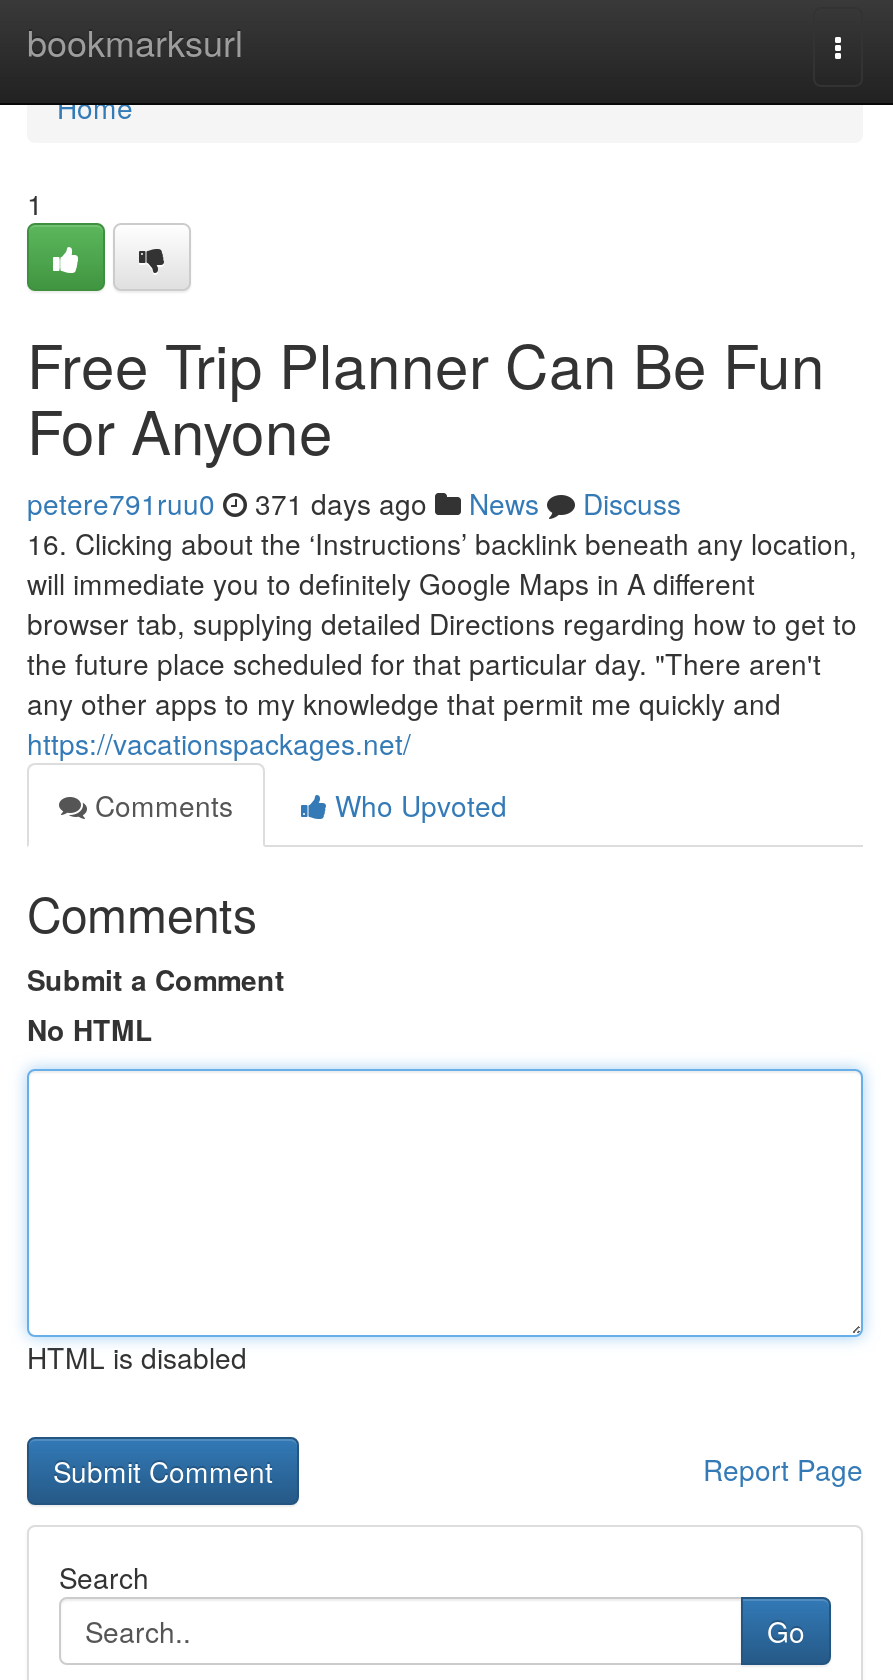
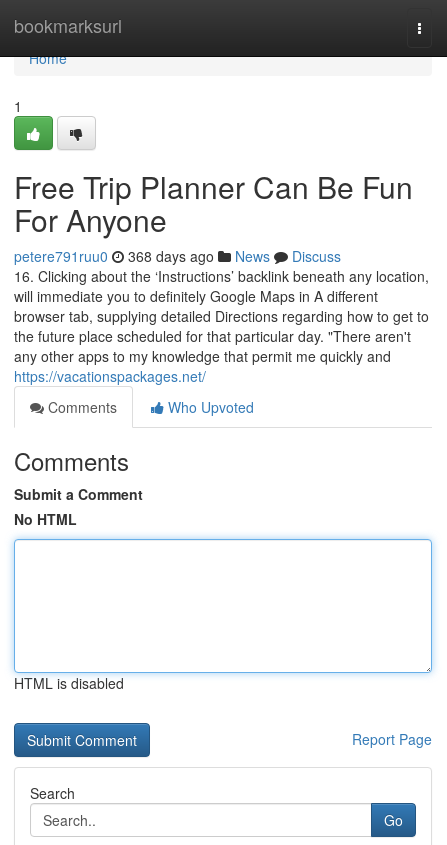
[27,483,681,523] petere791ruu0 371 days ago News Discuss -> [14,246,341,266] petere791ruu0 368 days ago News Discuss

